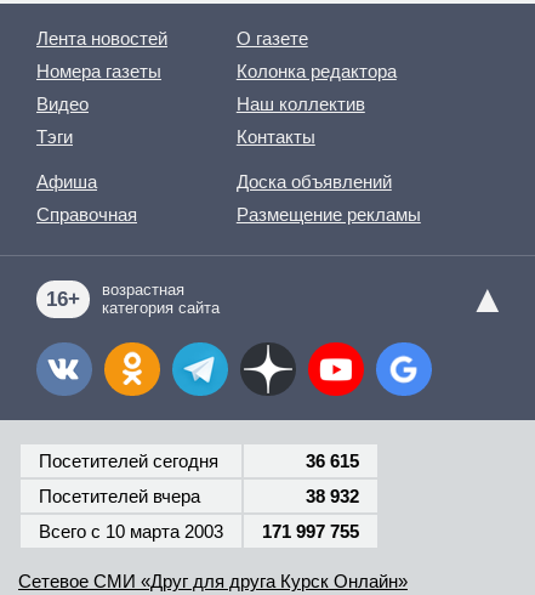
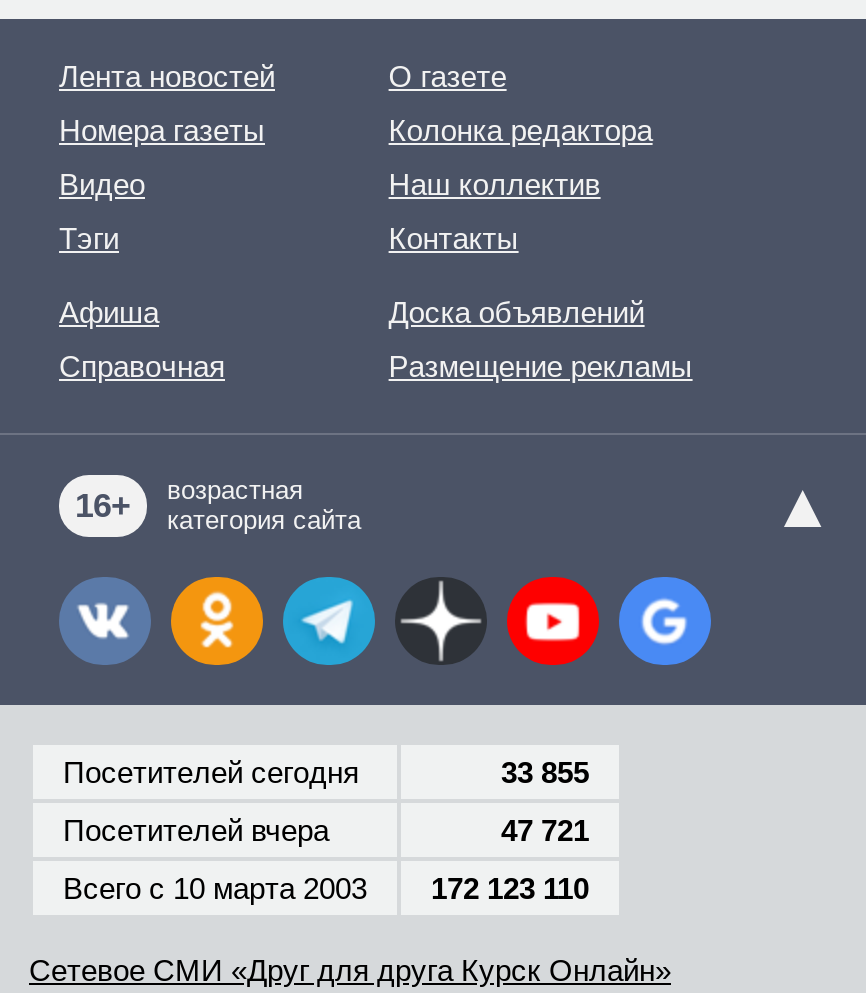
[306,451,359,471] 36 615 -> [501,755,589,789] 33 855
[306,486,359,506] 38 932 -> [501,813,589,847] 47 721
[39,521,359,542] Всего c 10 марта 2003 171 997 755 -> [63,871,589,905] Всего c 10 марта 2003 172 123 110

